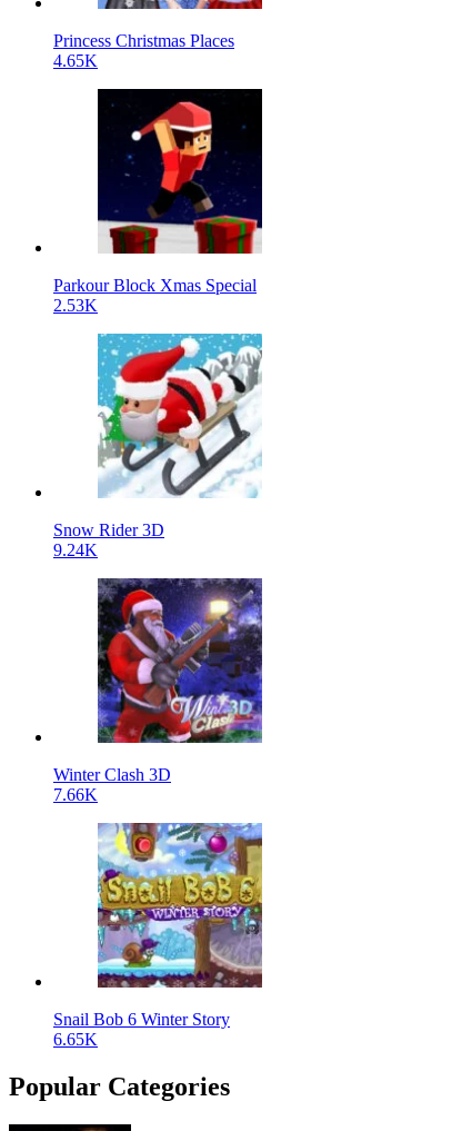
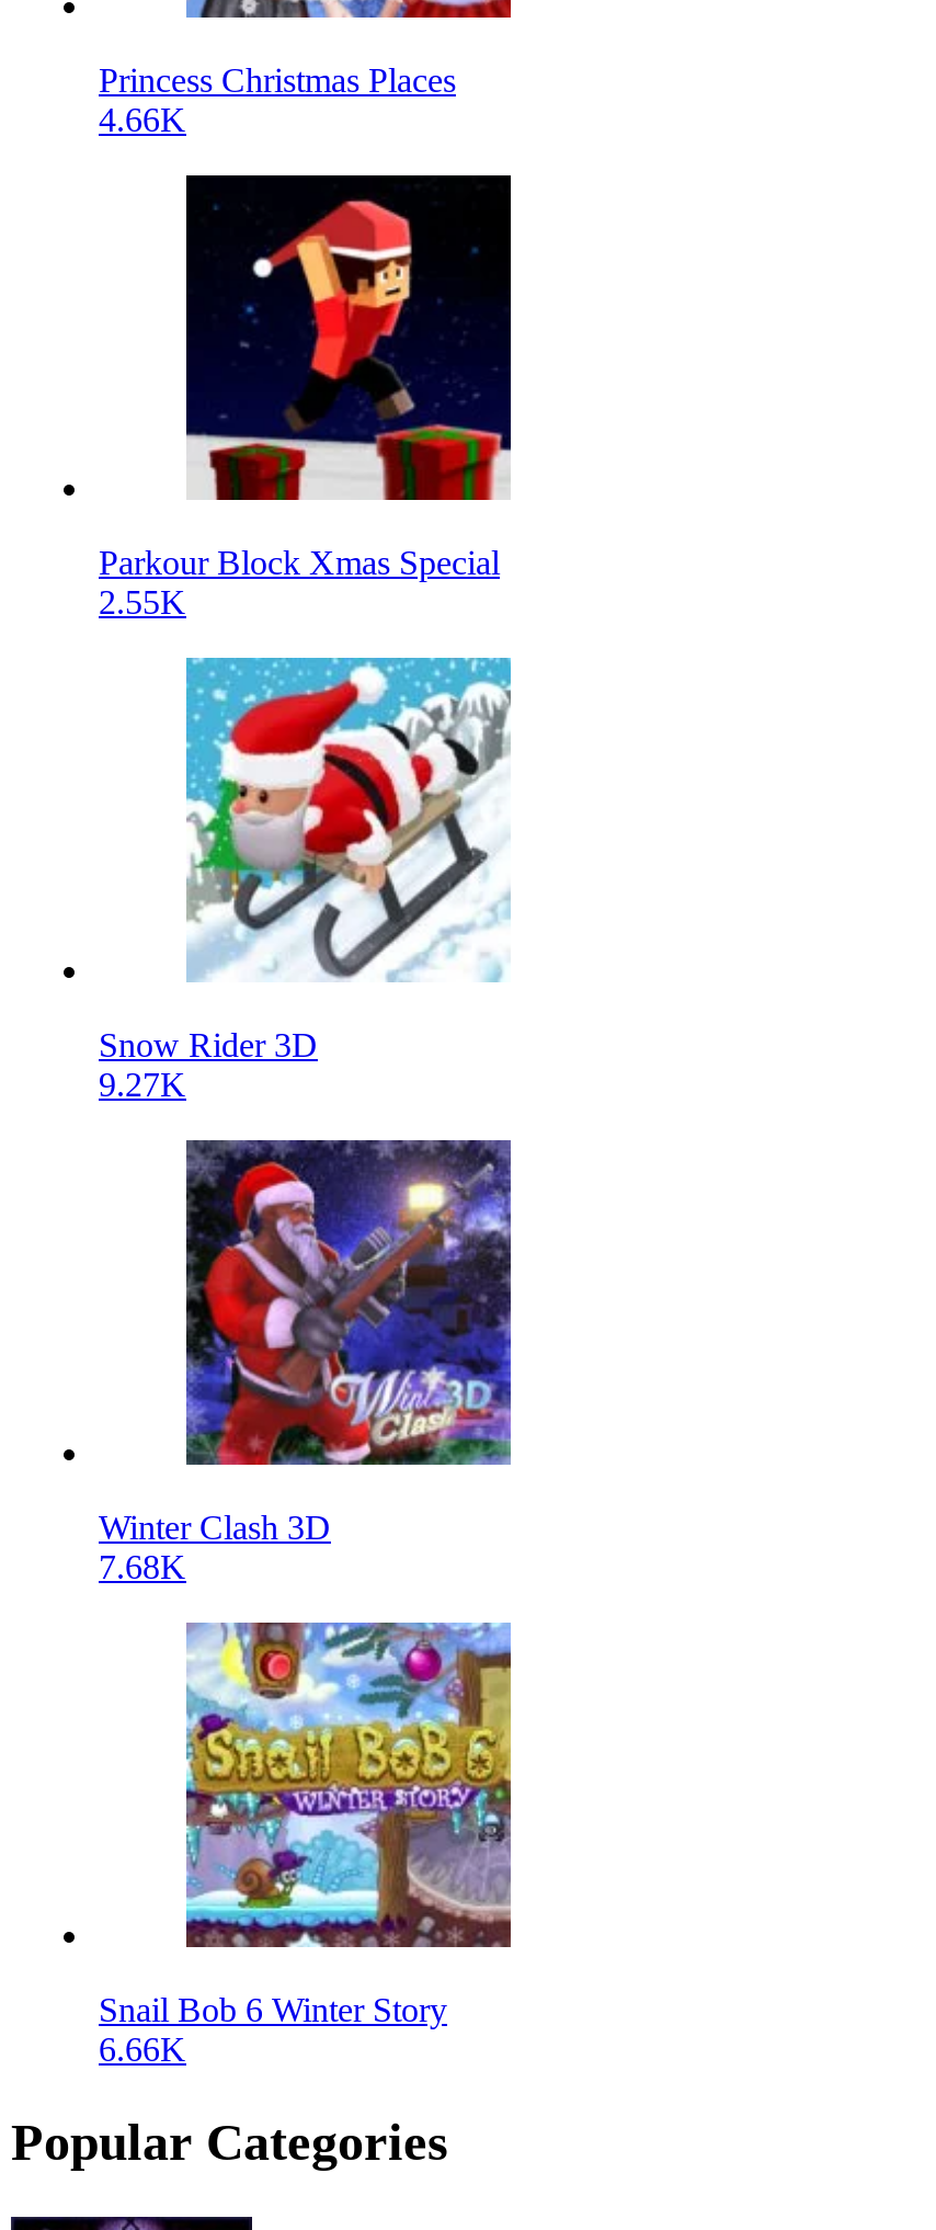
[53,51,98,70] 4.65K -> [99,101,186,138] 4.66K
[53,296,98,315] 2.53K -> [99,583,186,620] 2.55K
[53,540,98,559] 9.24K -> [99,1065,186,1103] 9.27K
[53,785,98,804] 7.66K -> [99,1548,186,1585] 7.68K
[53,1030,98,1049] 6.65K -> [99,2030,186,2068] 6.66K

